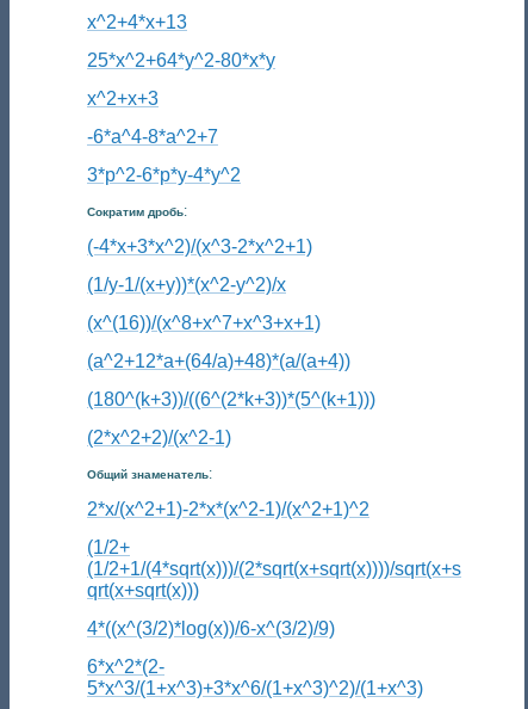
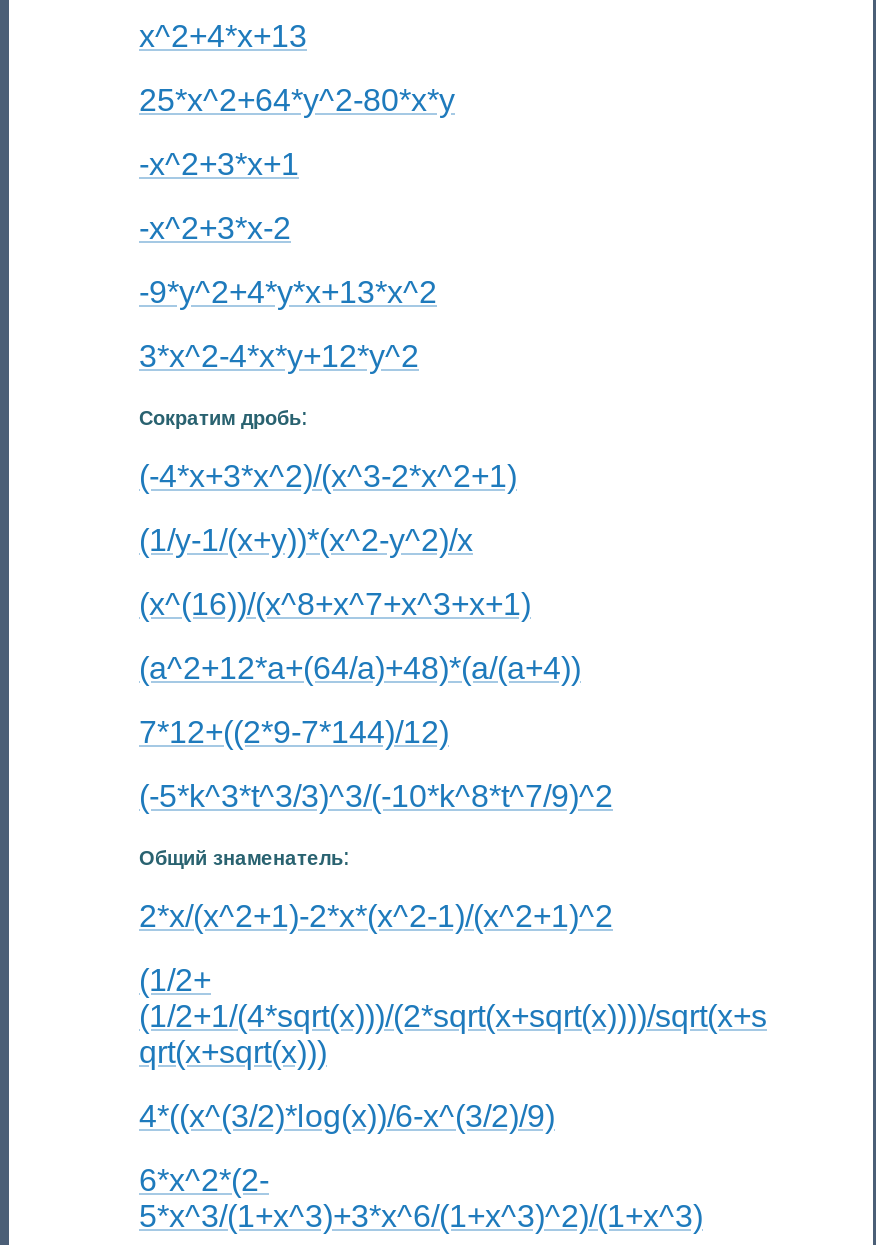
[87,88,241,185] x^2+x+3 | -6*a^4-8*a^2+7 | 3*p^2-6*p*y-4*y^2 -> [139,147,437,373] -x^2+3*x+1 | -x^2+3*x-2 | -9*y^2+4*y*x+13*x^2 | 3*x^2-4*x*y+12*y^2
[87,389,375,409] (180^(k+3))/((6^(2*k+3))*(5^(k+1))) -> [139,715,449,749] 7*12+((2*9-7*144)/12)
[87,427,231,448] (2*x^2+2)/(x^2-1) -> [139,779,613,813] (-5*k^3*t^3/3)^3/(-10*k^8*t^7/9)^2

